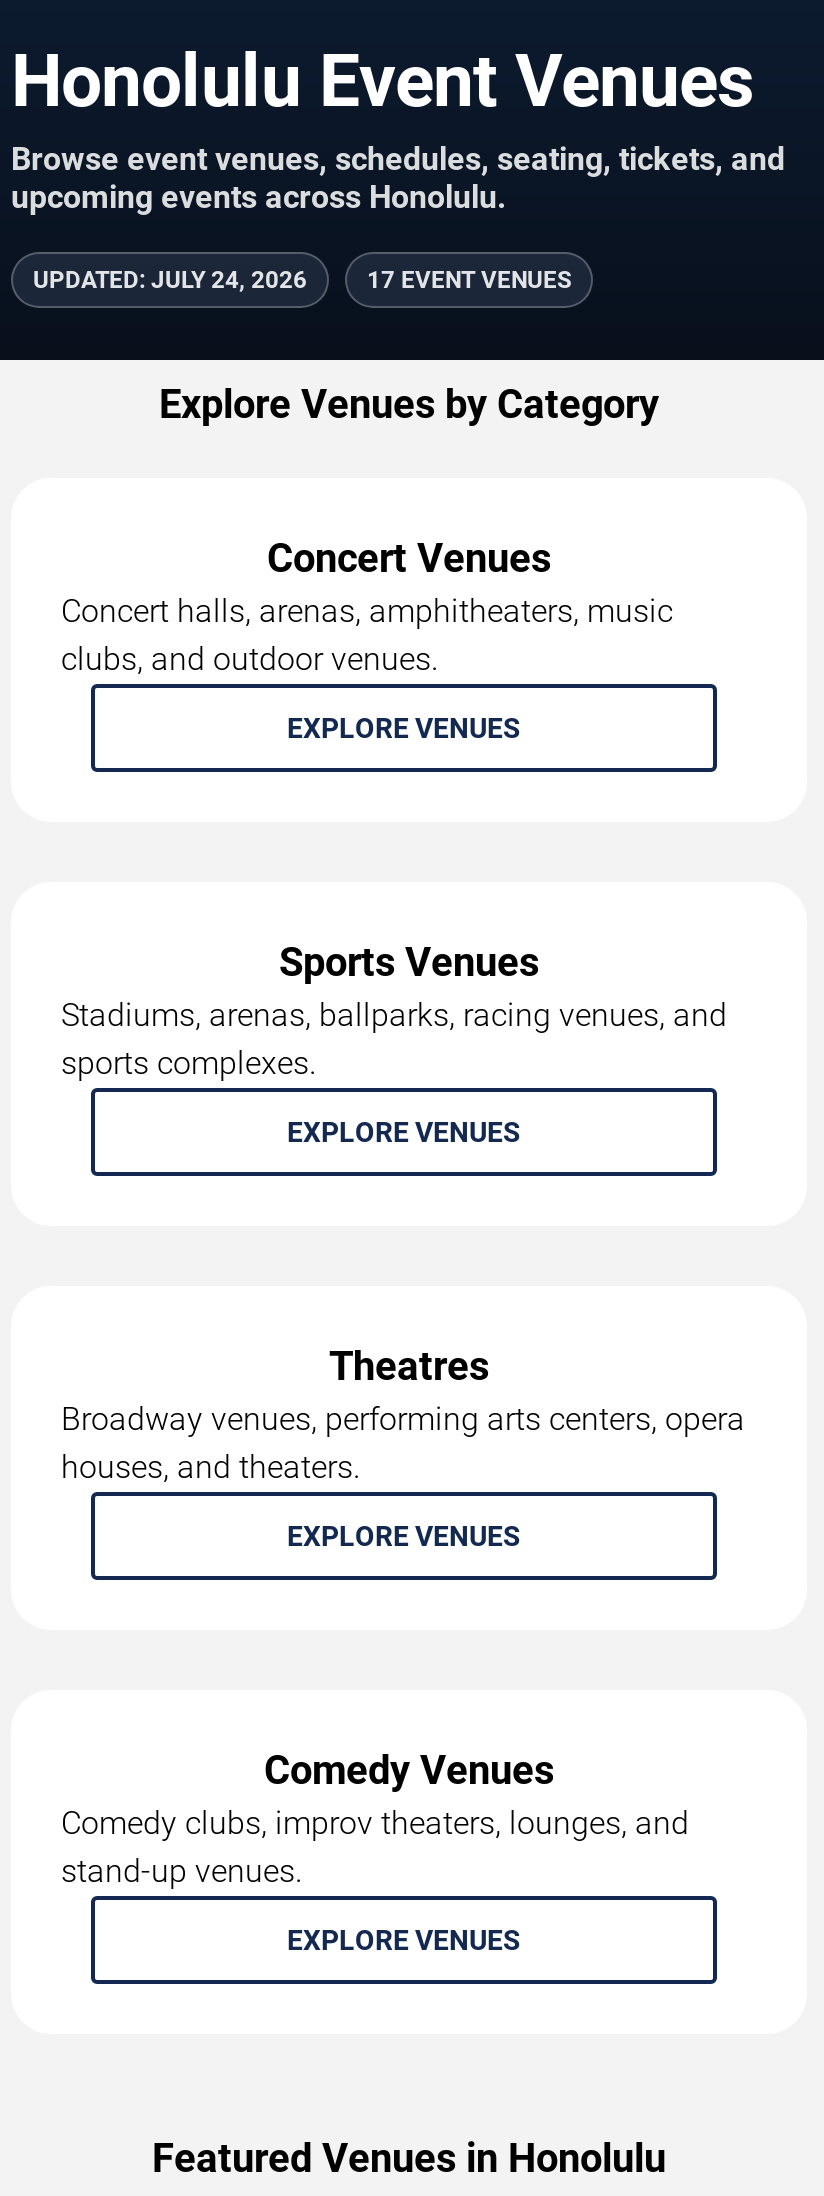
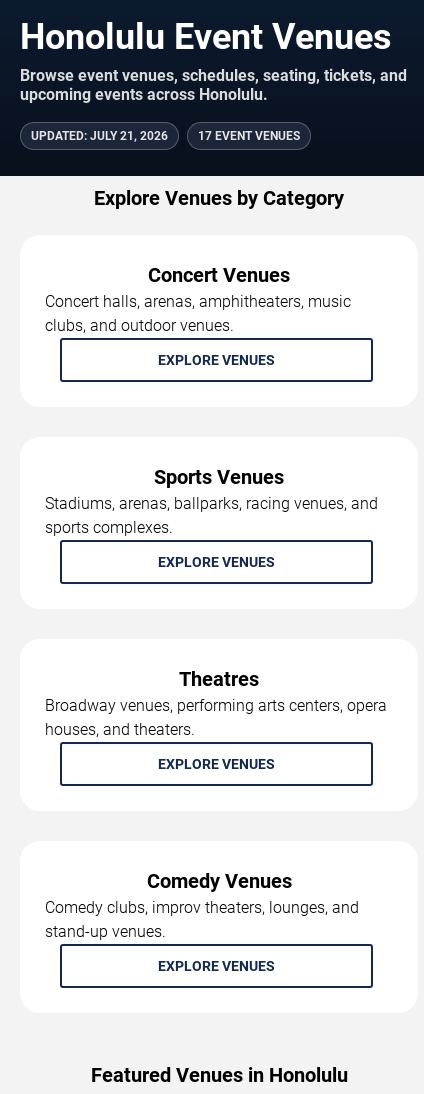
[33,267,307,295] UPDATED: JULY 24, 2026 -> [31,129,168,143] UPDATED: JULY 21, 2026

